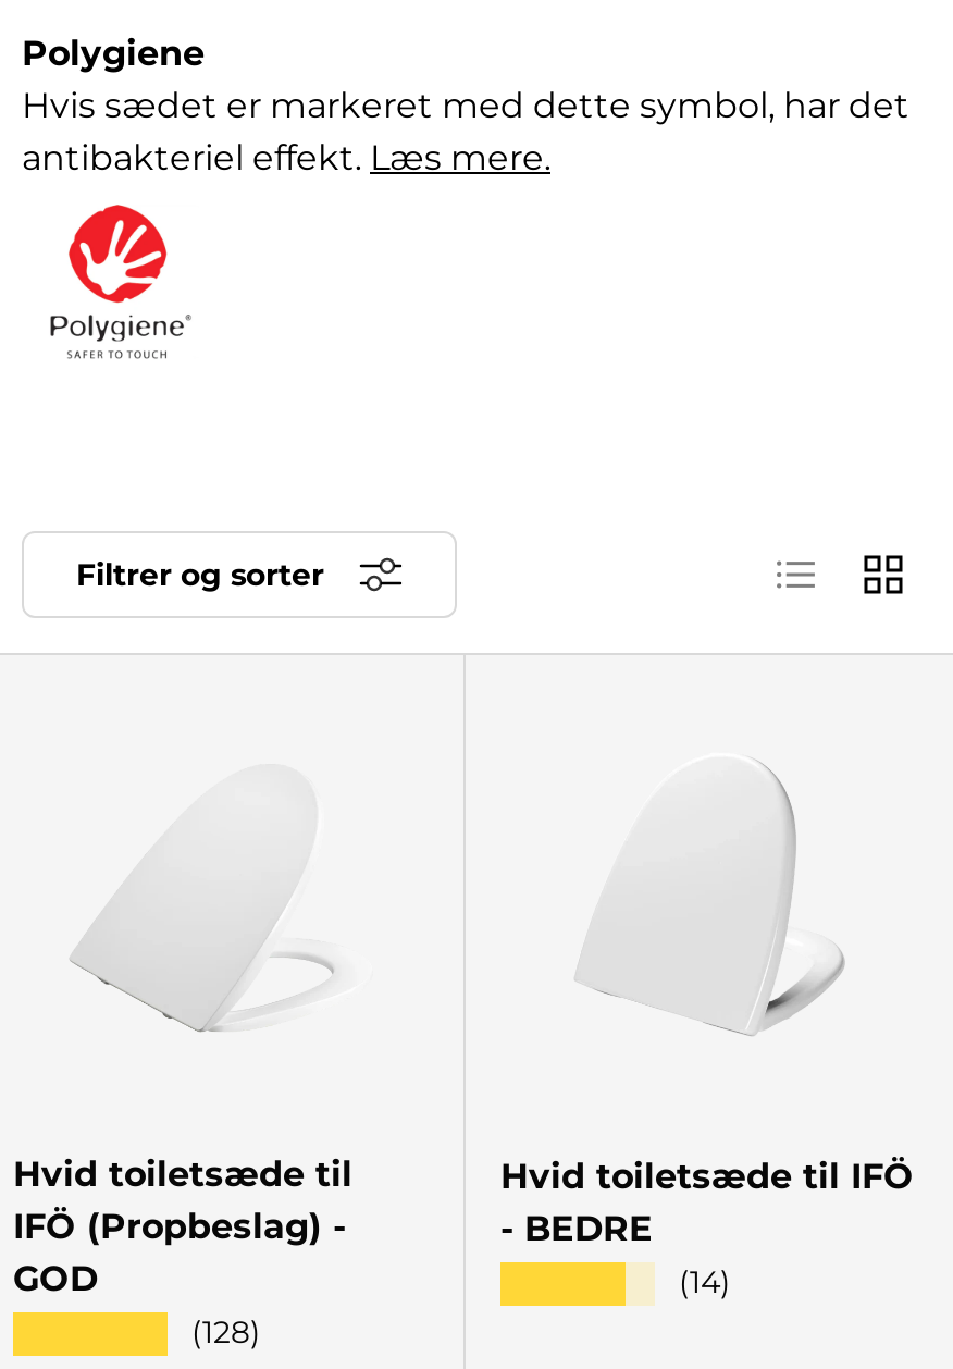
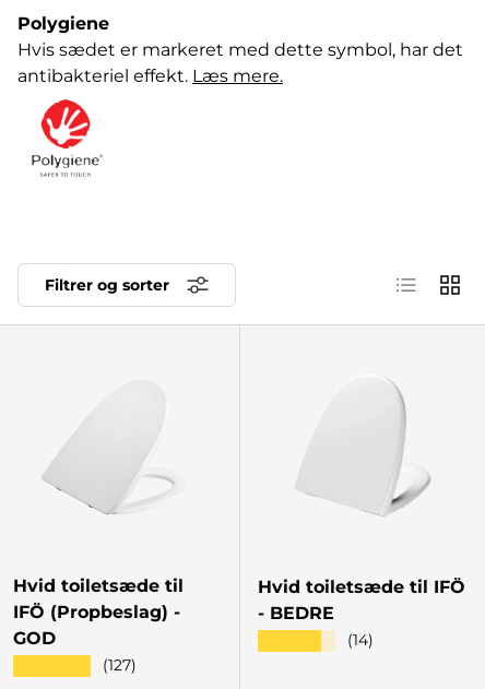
[191,1312,261,1352] (128) -> [103,655,137,675] (127)

